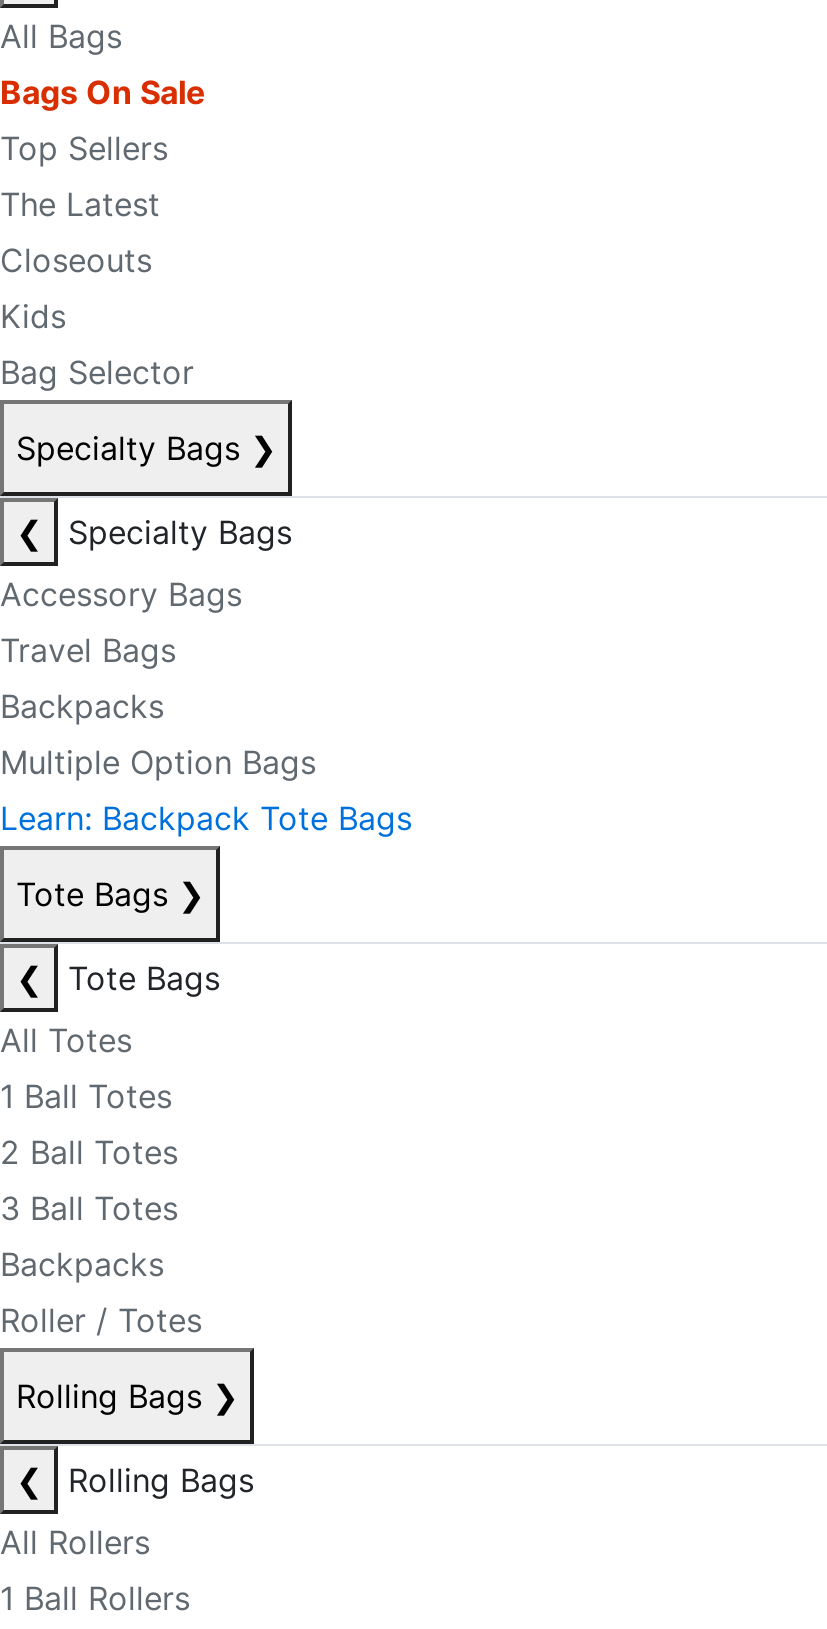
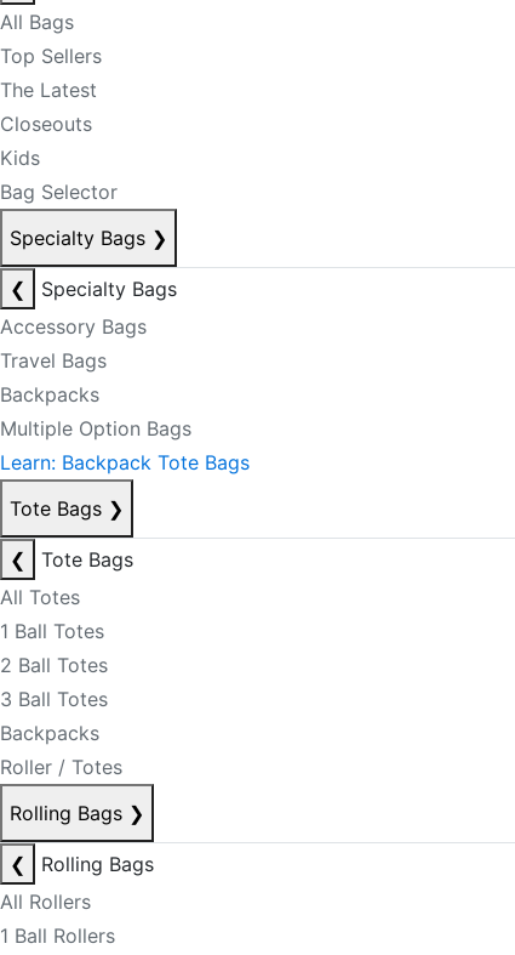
[0,72,206,112] Bags On Sale -> none

